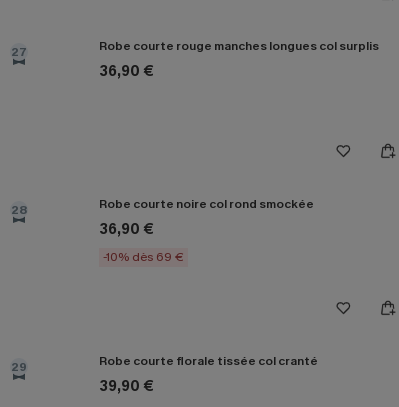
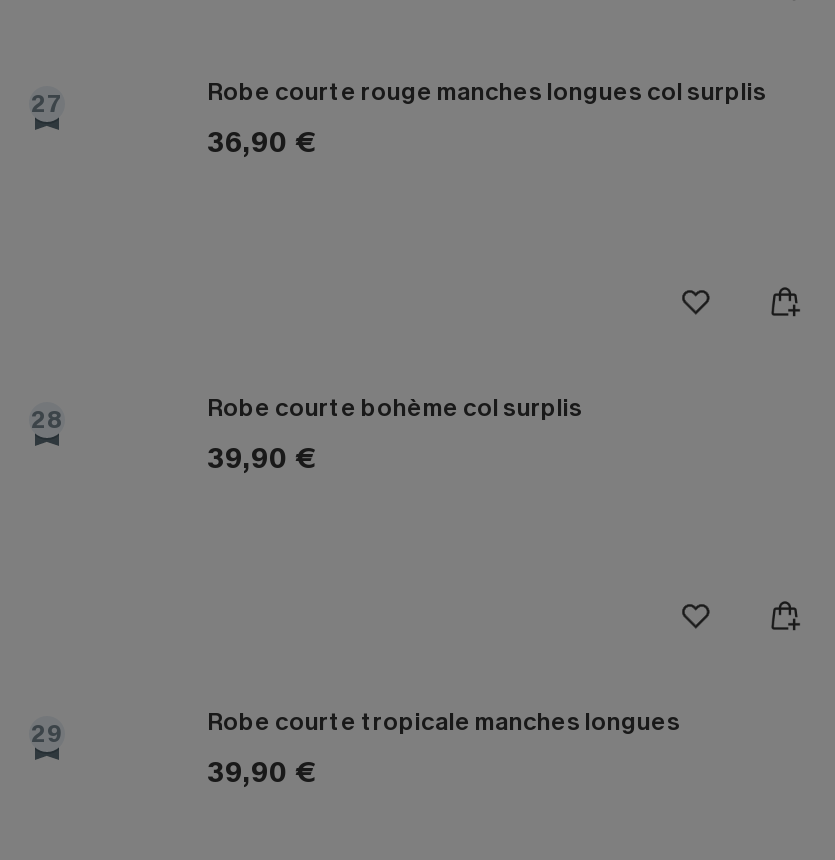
[99,195,314,264] Robe courte noire col rond smockée | 36,90 € | -10% dès 69 € -> [207,391,583,477] Robe courte bohème col surplis | 39,90 €
[99,353,318,369] Robe courte florale tissée col cranté -> [207,706,681,738] Robe courte tropicale manches longues

